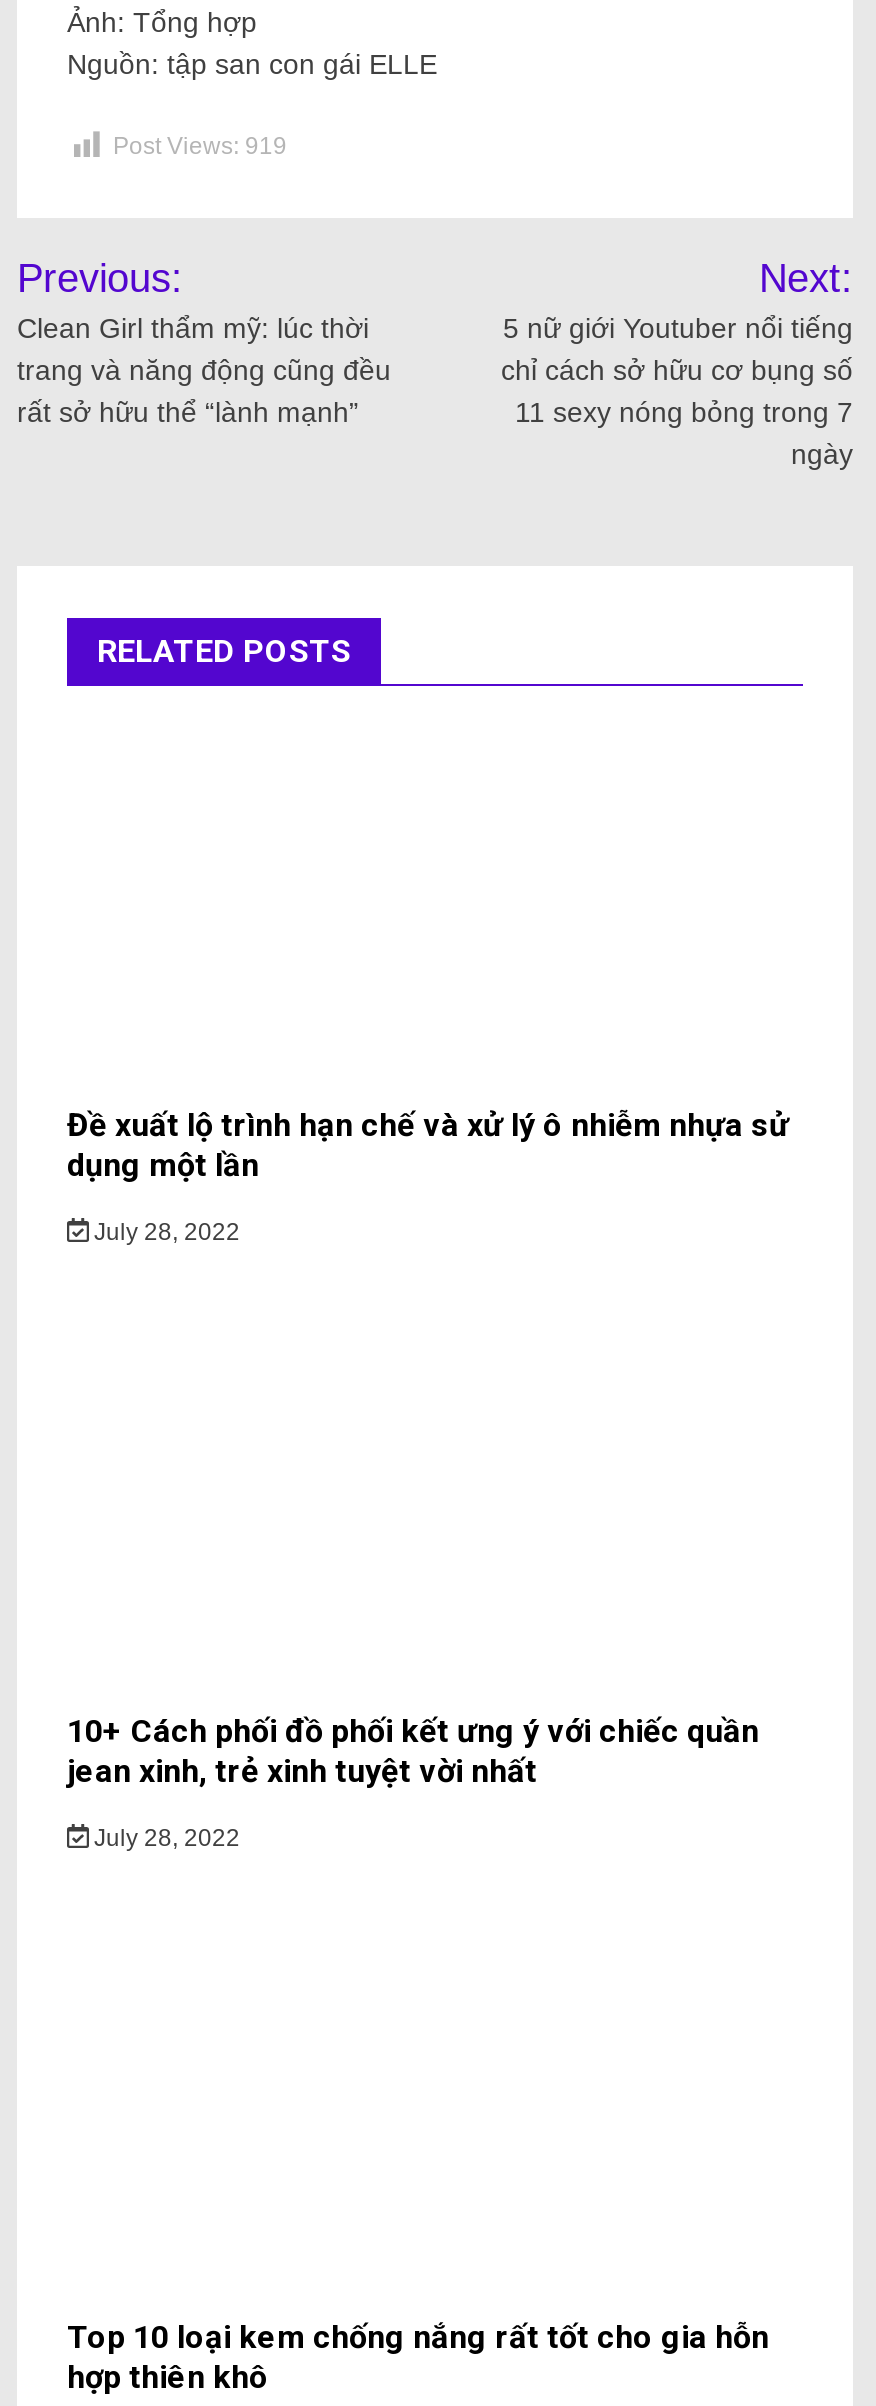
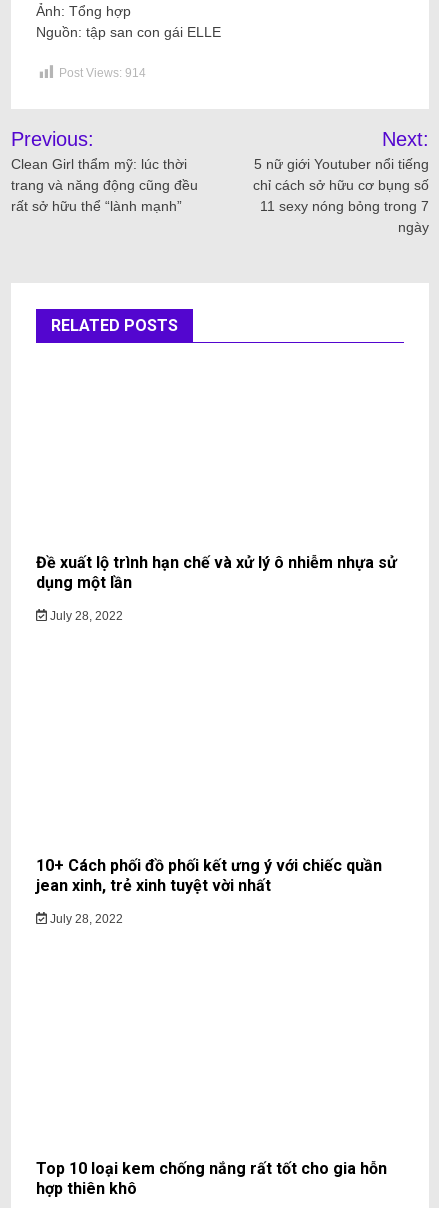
[113,132,287,160] Post Views: 919 -> [59,66,146,80] Post Views: 914

